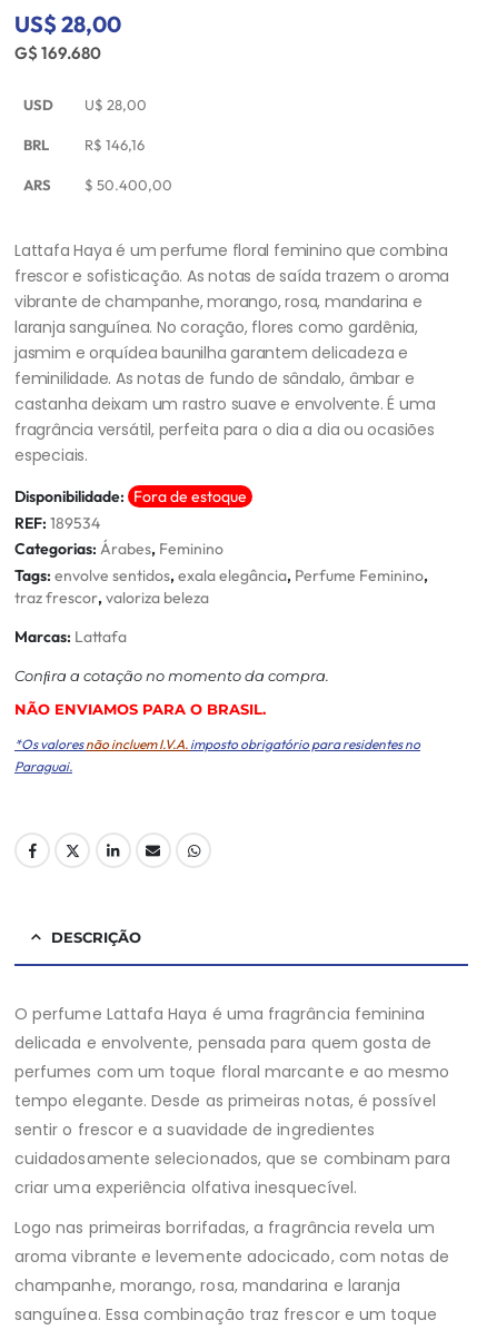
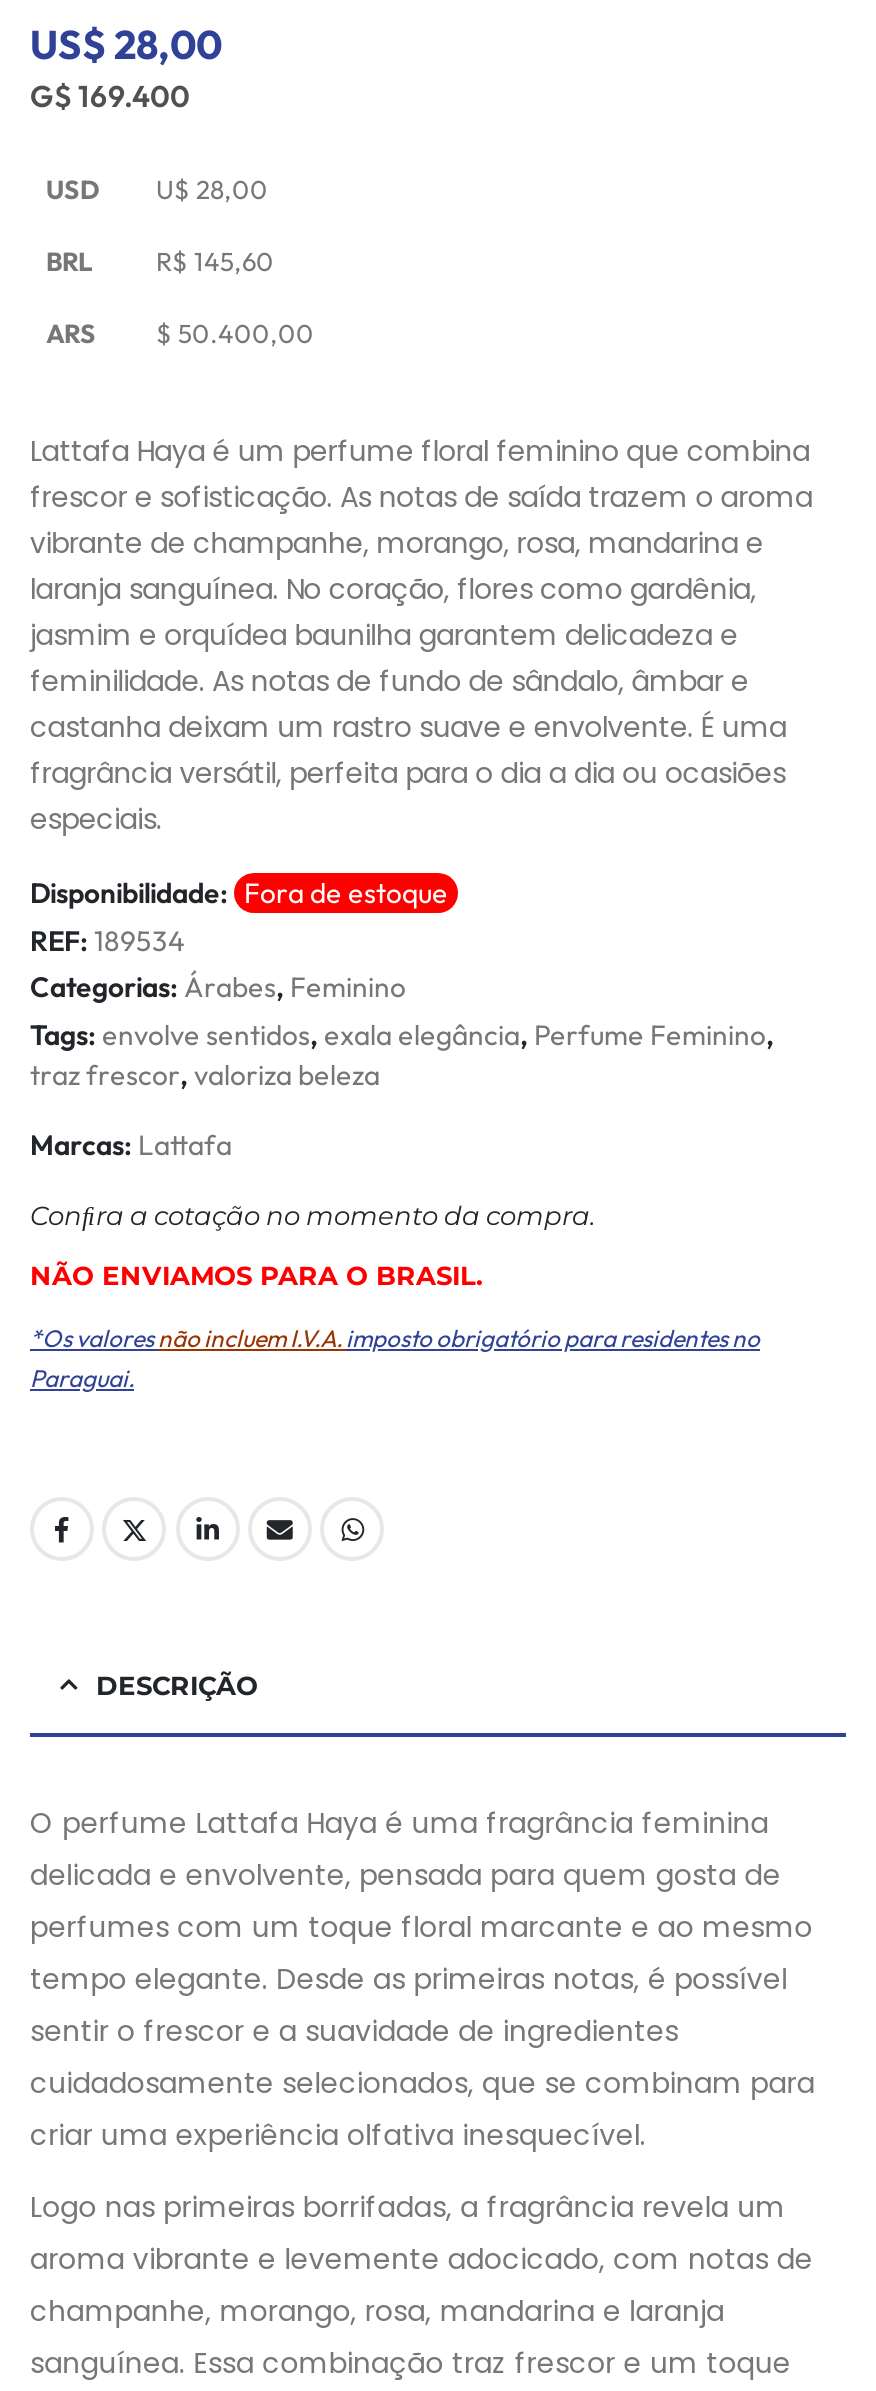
[14,42,101,63] G$ 169.680 -> [30,76,190,114] G$ 169.400
[23,136,145,154] BRL R$146,16 -> [46,245,274,277] BRL R$145,60

